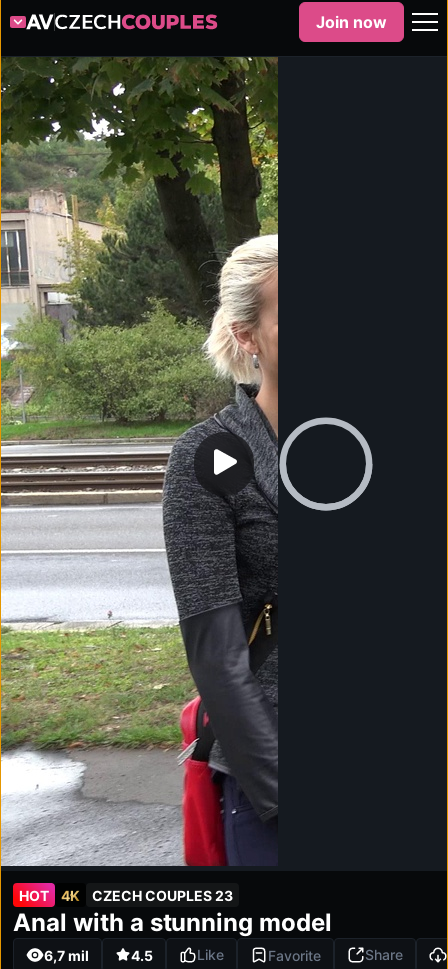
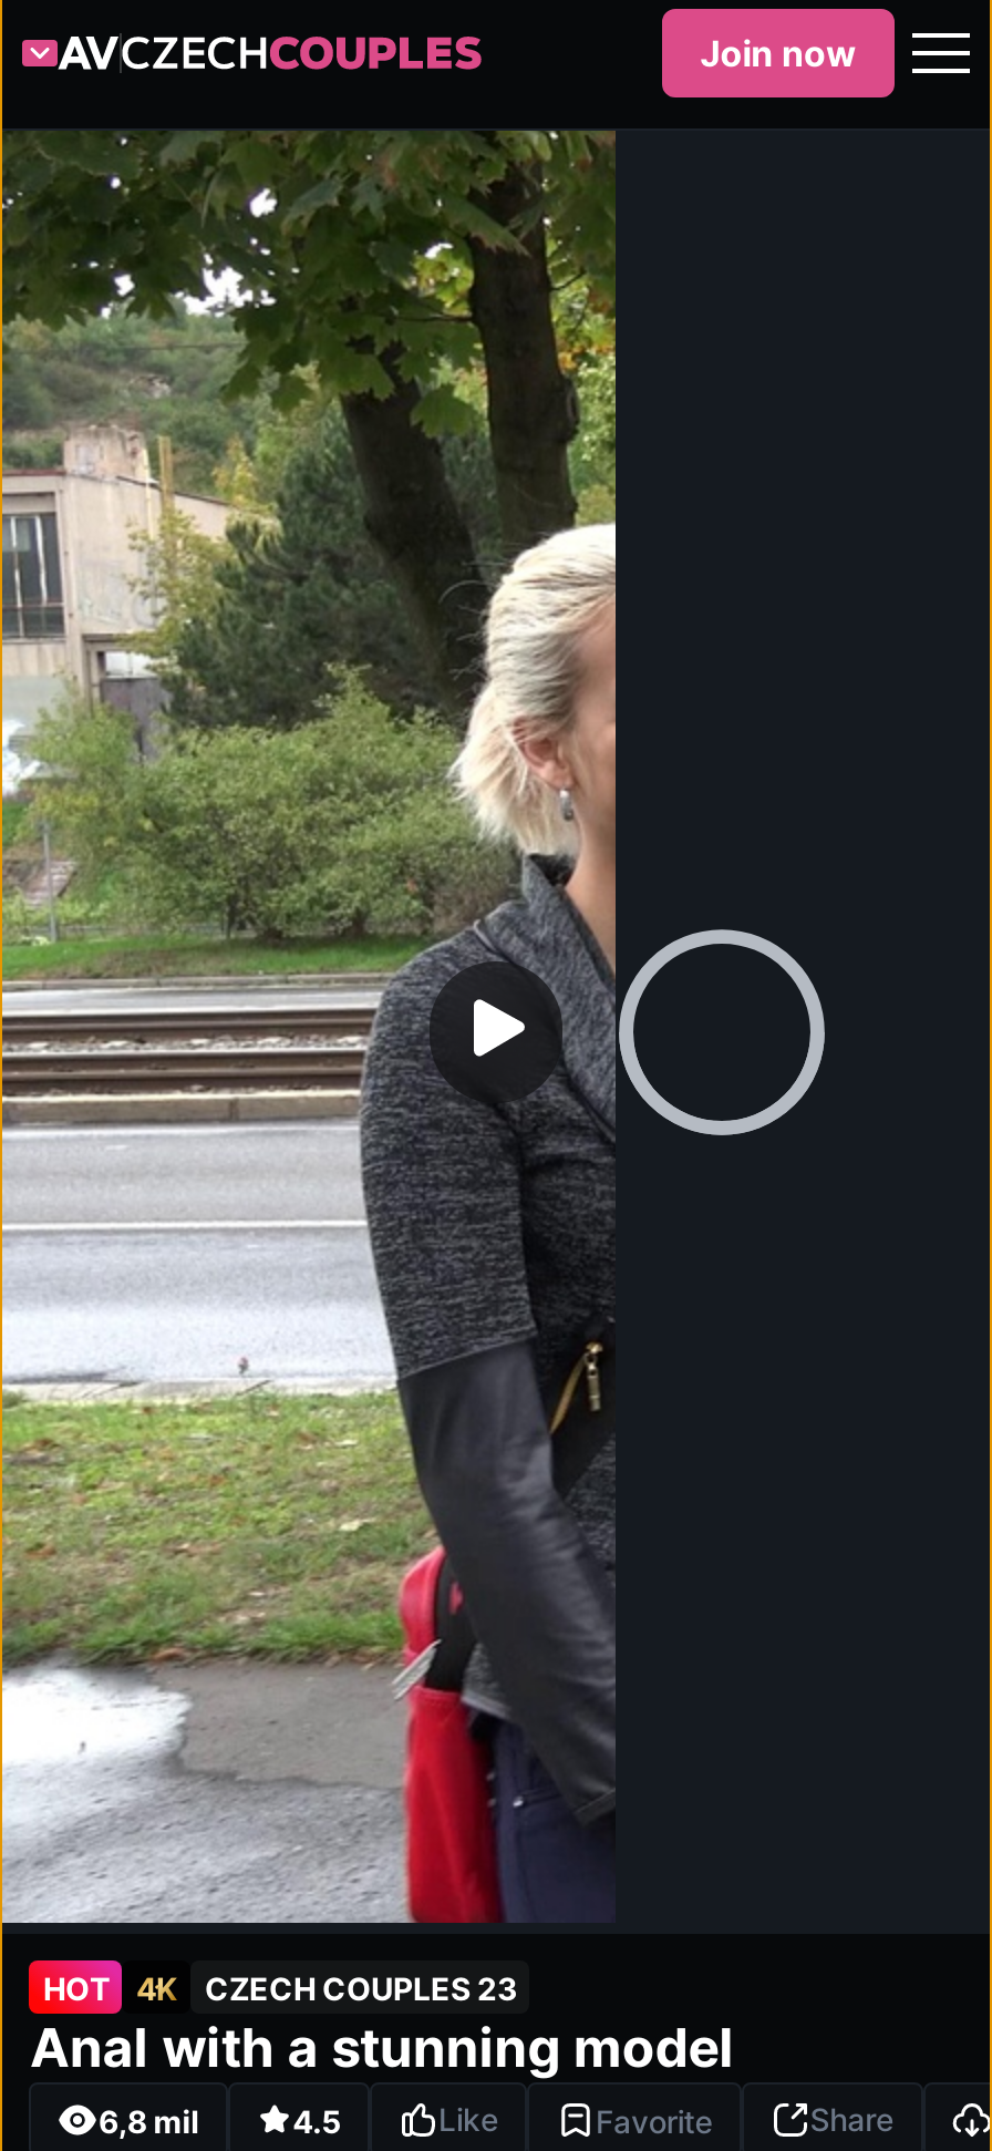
[44,946,89,963] 6,7 mil -> [98,2101,200,2139] 6,8 mil

